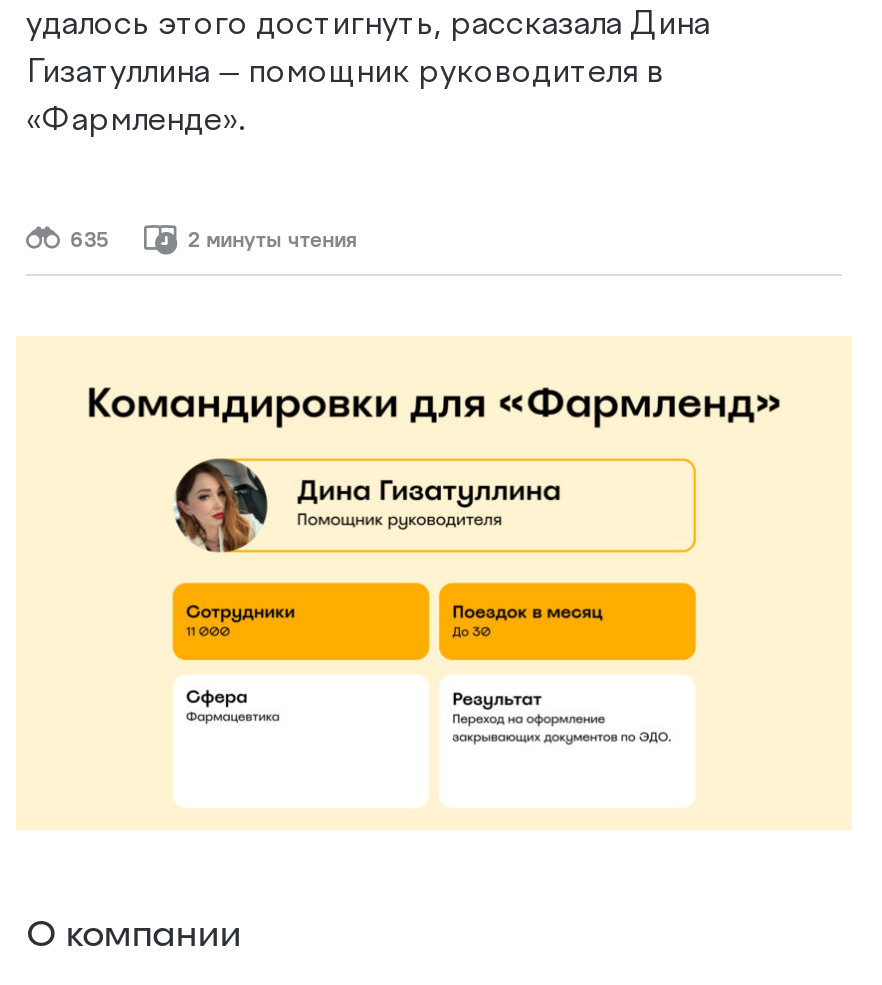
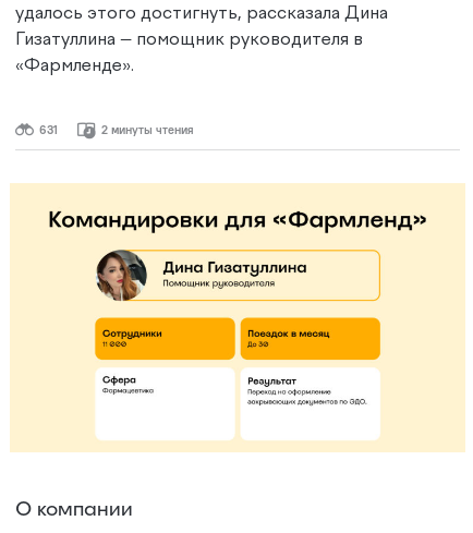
[64,224,108,252] 635 -> [36,122,58,137] 631

